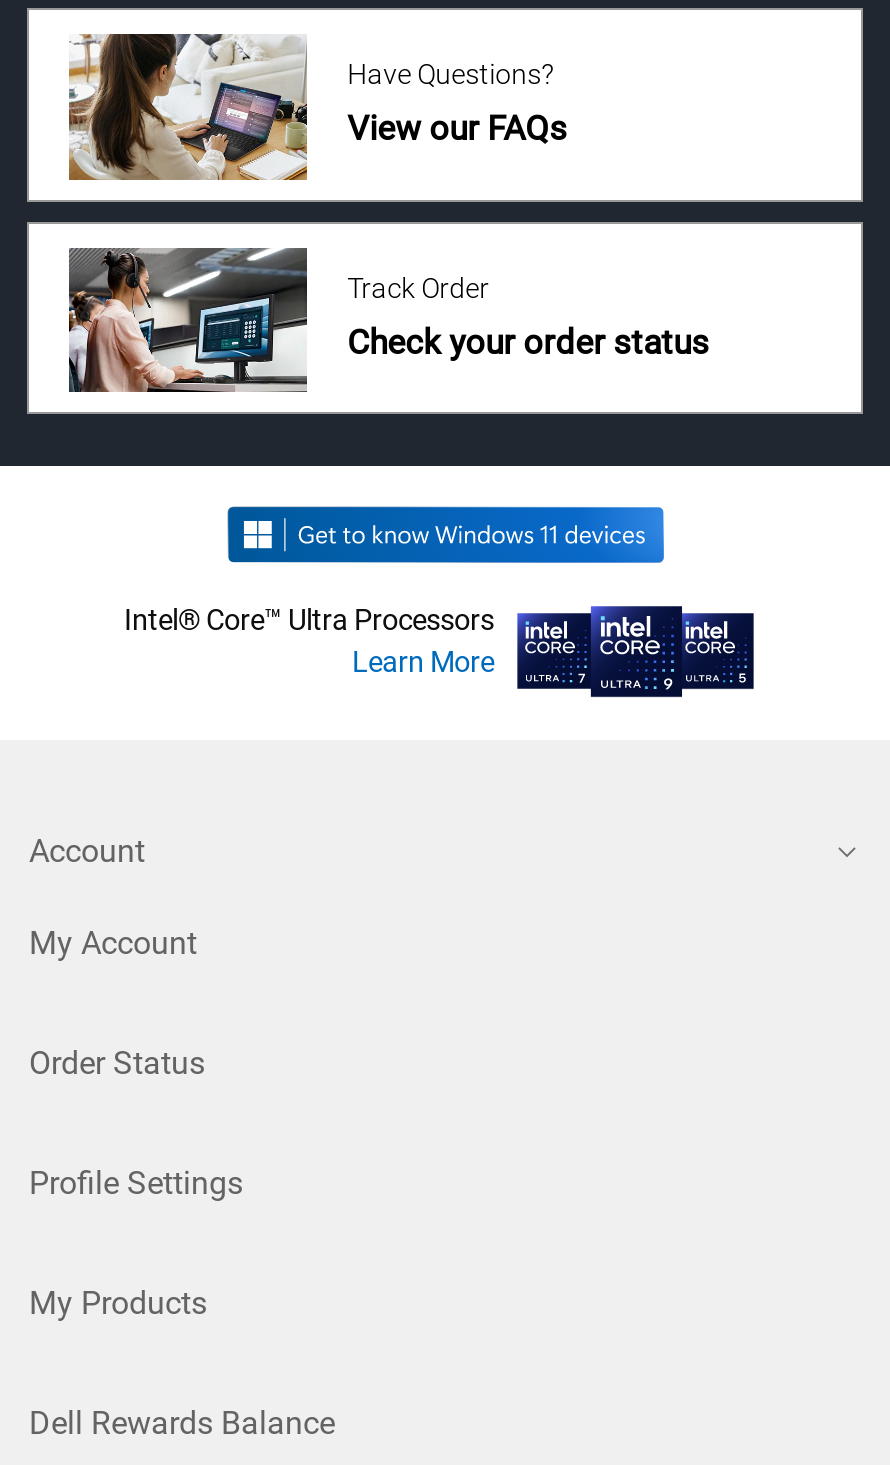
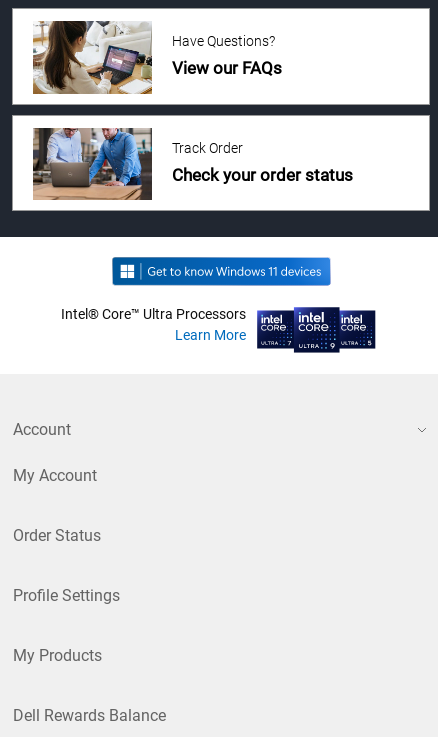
[67,248,309,394] [image] -> [33,128,153,201] [image]

